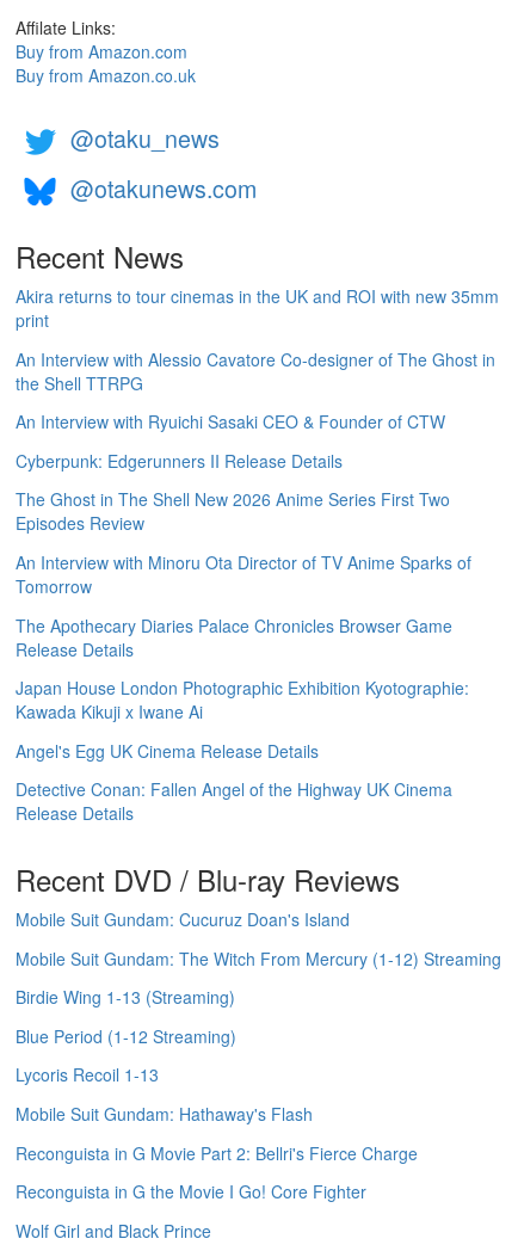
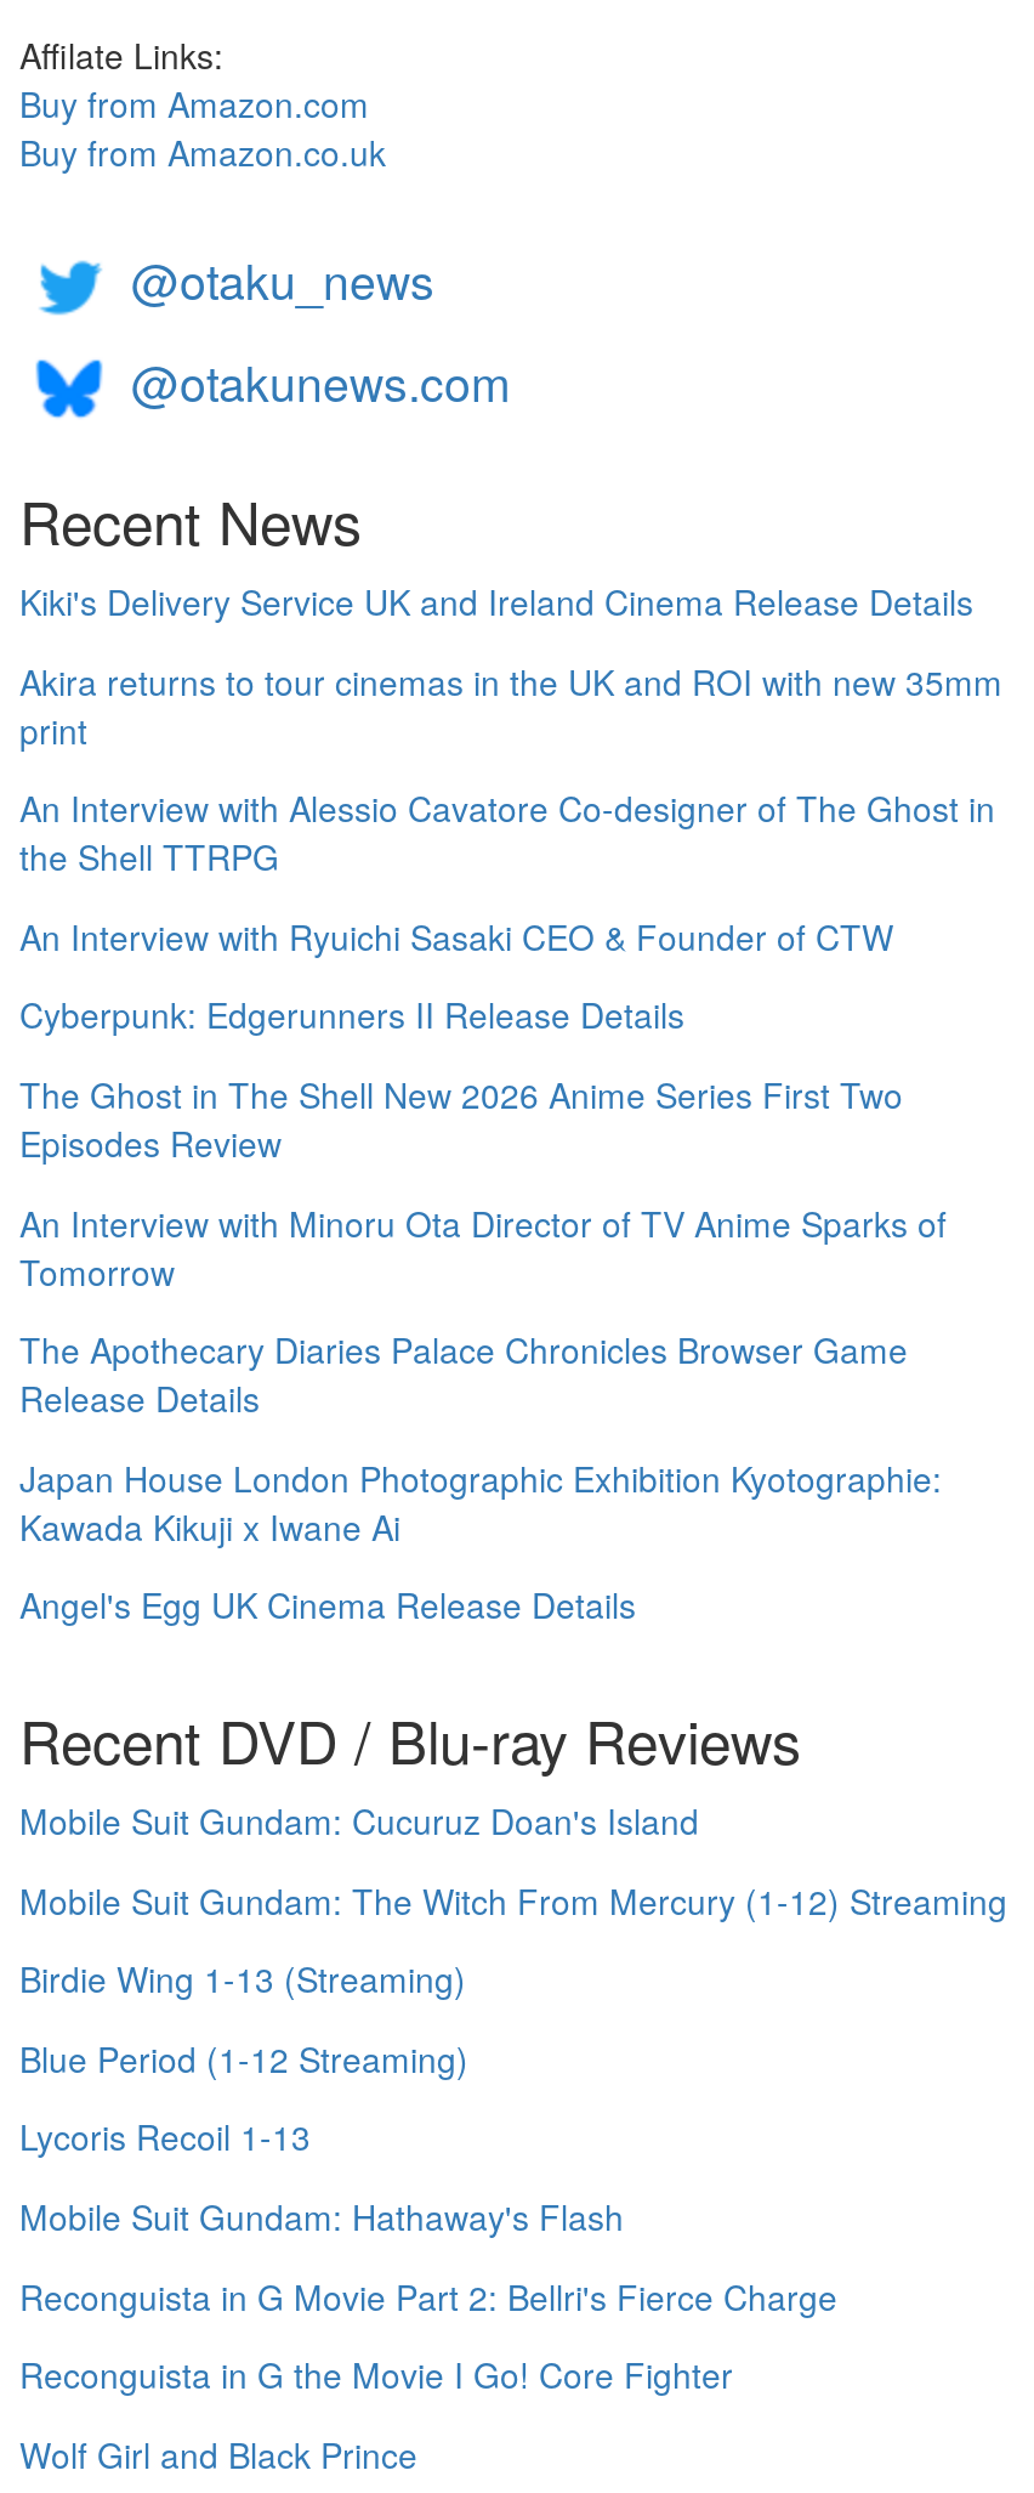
none -> [19,577,973,625] Kiki's Delivery Service UK and Ireland Cinema Release Details
moved [16,284,499,763] -> [19,656,1002,1629]: Akira returns to tour cinemas in the UK and ROI with new 35mm | print | An Interview with Alessio Cavatore Co-designer of The Ghost in | ... | Kawada Kikuji x Iwane Ai | Angel's Egg UK Cinema Release Details
[16,777,452,825] Detective Conan: Fallen Angel of the Highway UK Cinema | Release Details -> none

